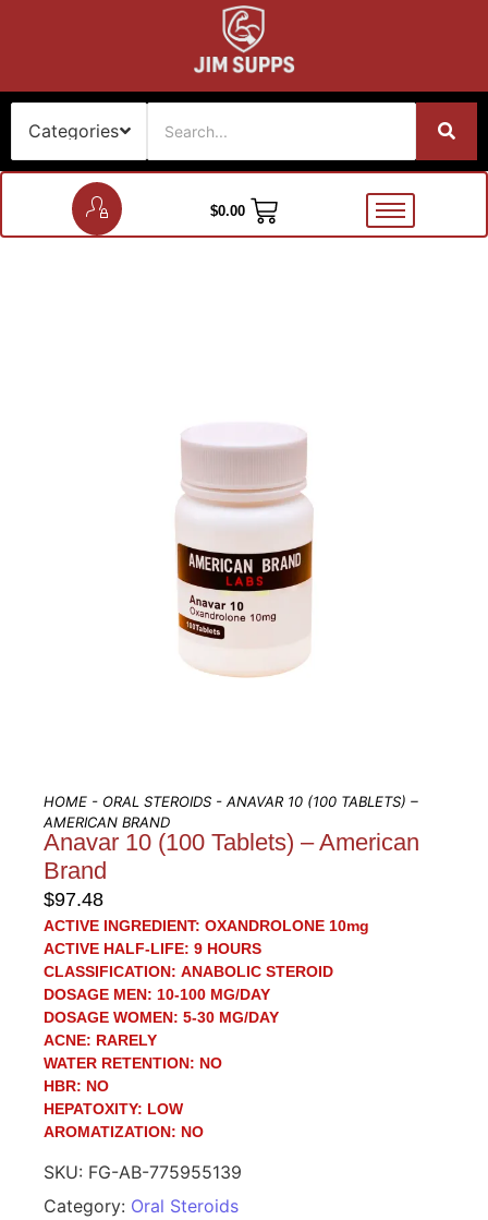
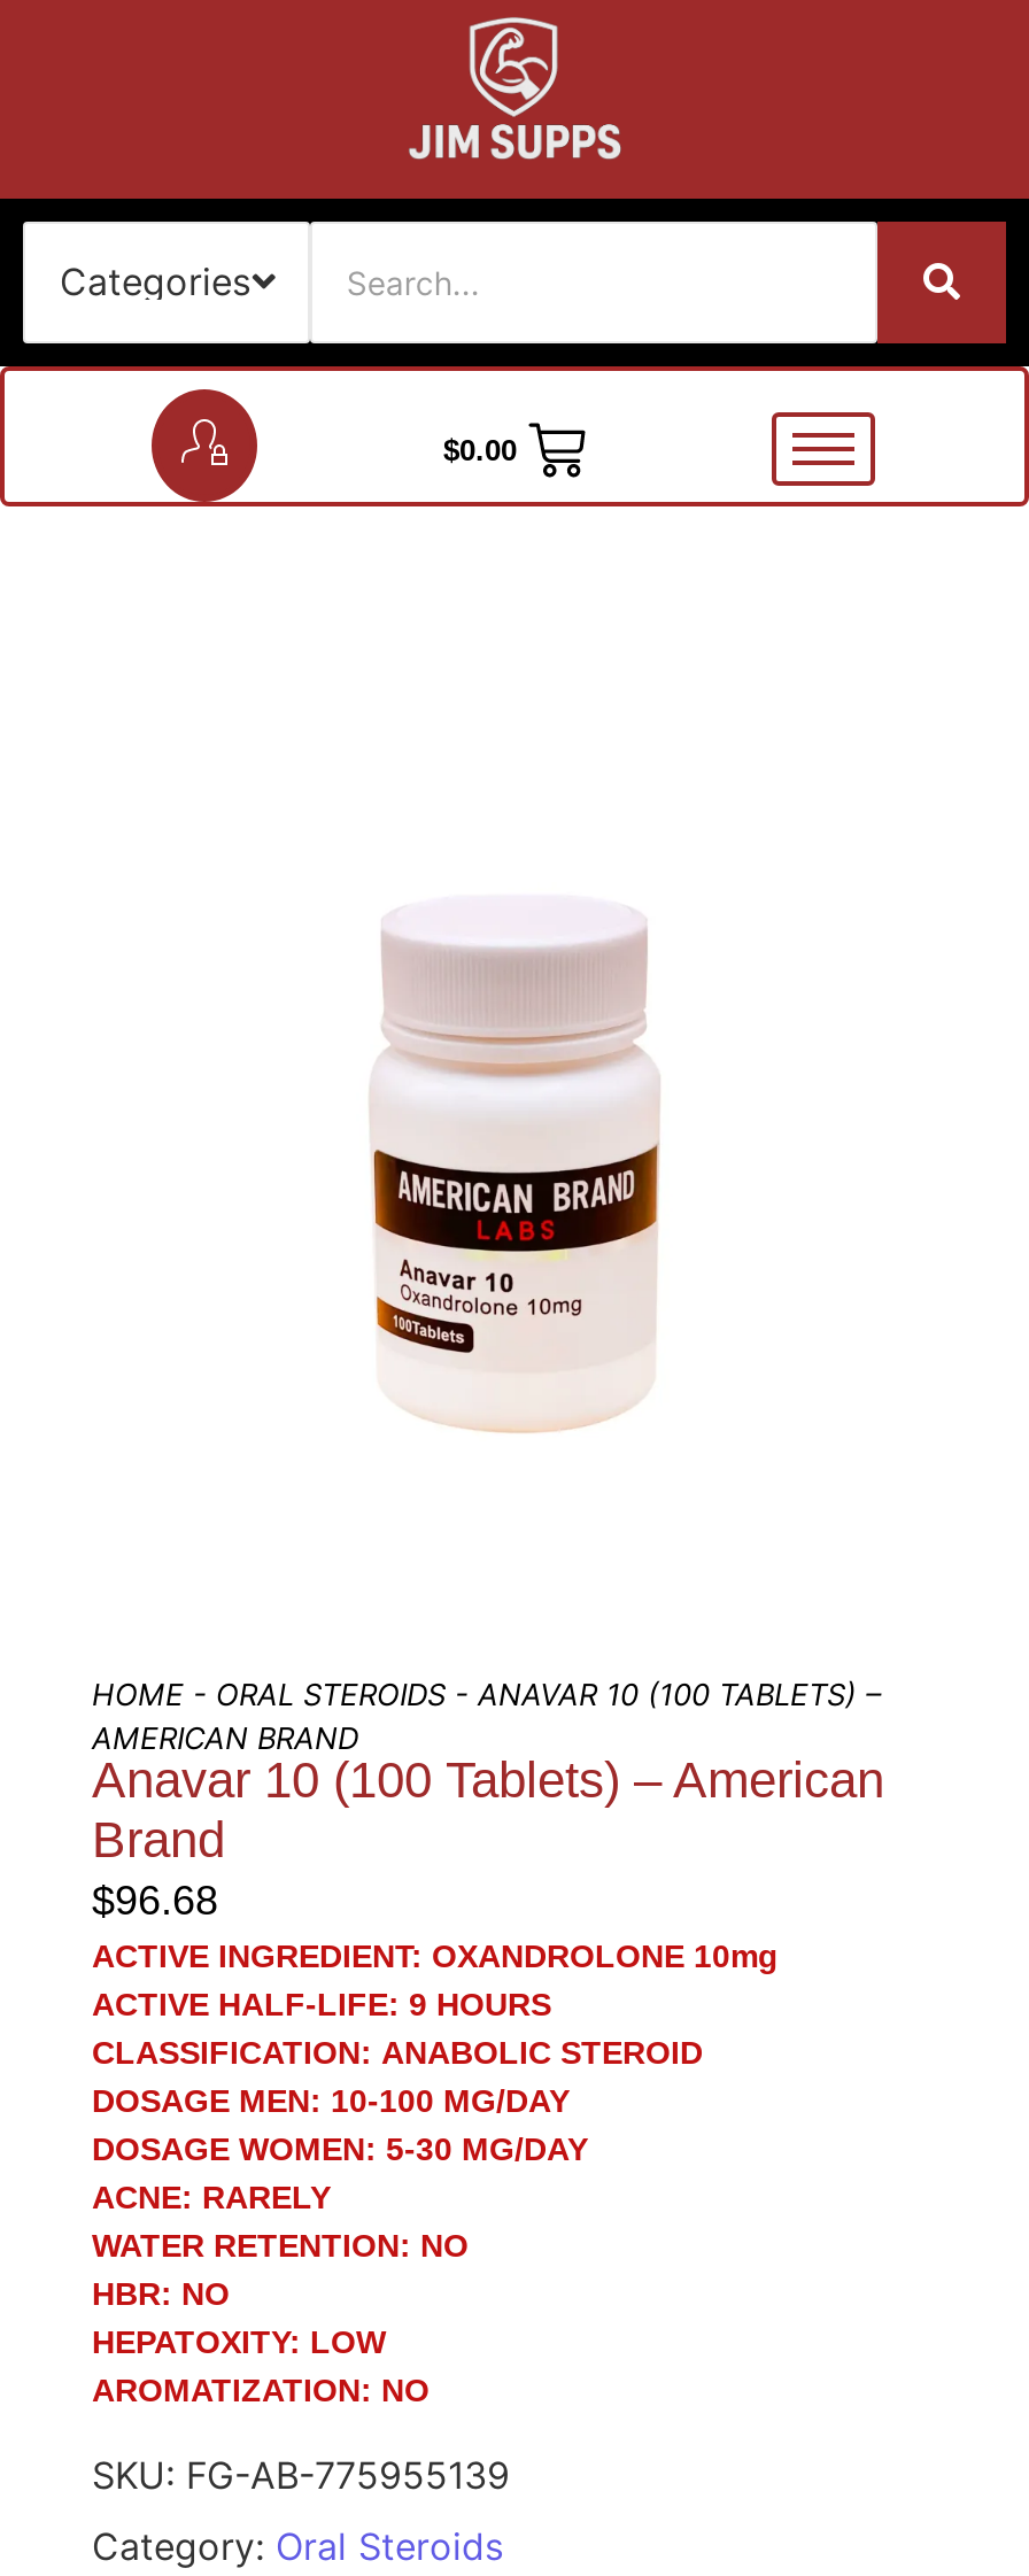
[44,889,103,910] $97.48 -> [92,1878,218,1924] $96.68

